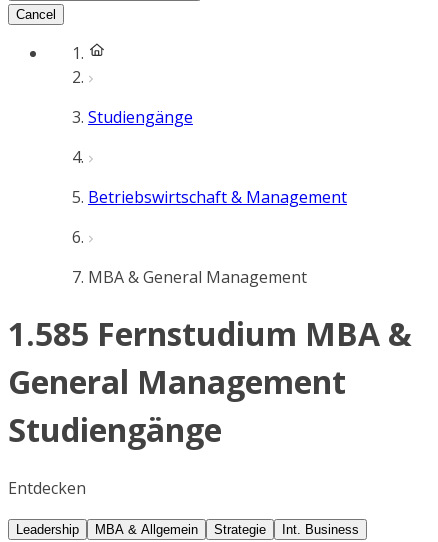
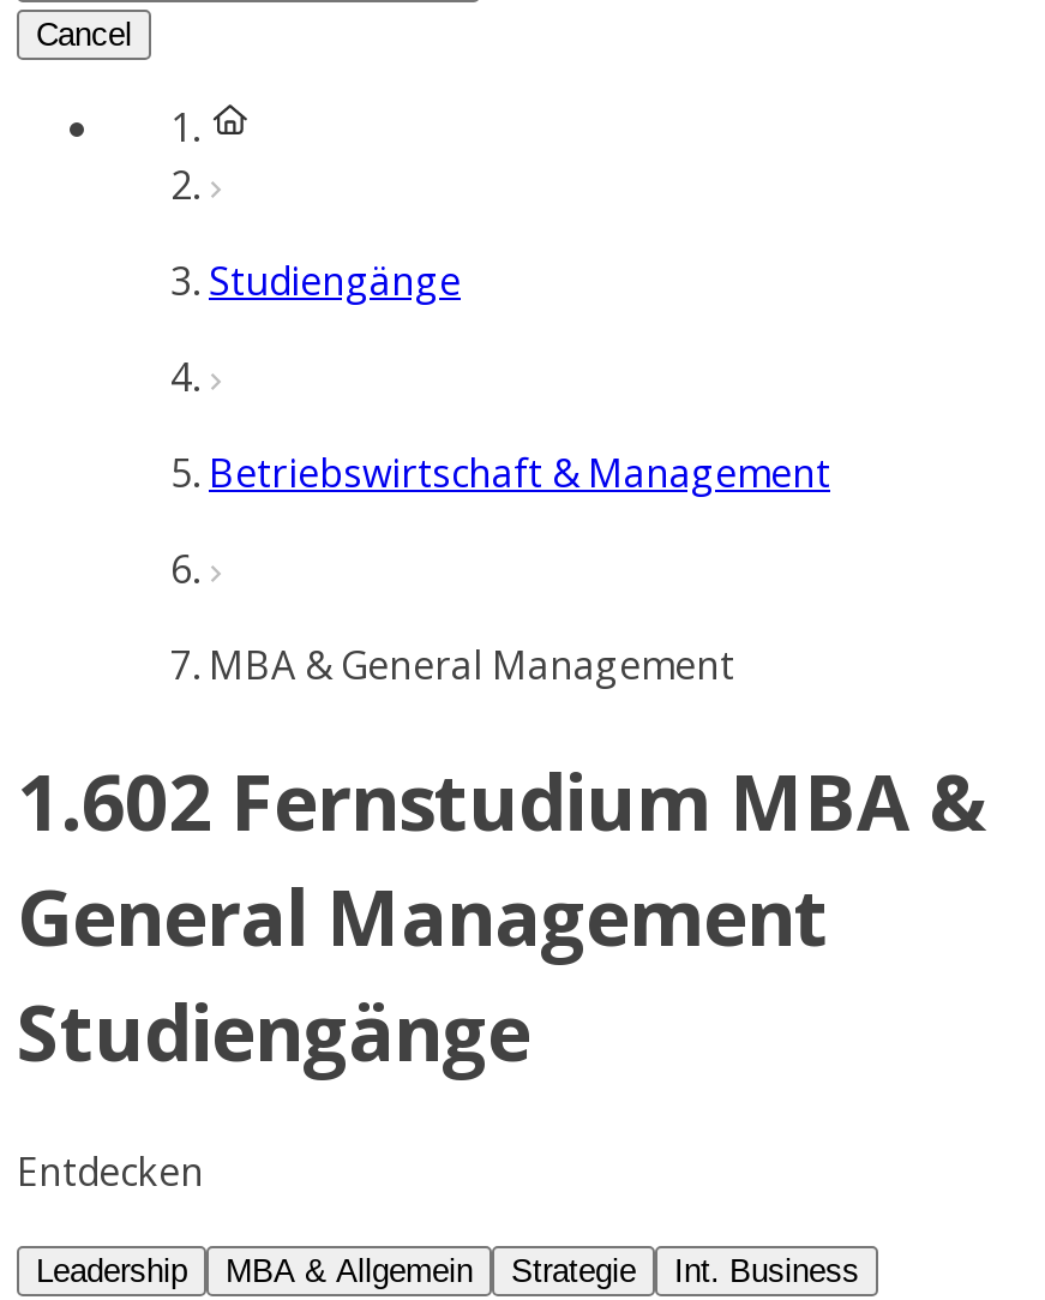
[8,312,412,355] 1.585 Fernstudium MBA & -> [17,750,986,853] 1.602 Fernstudium MBA &

